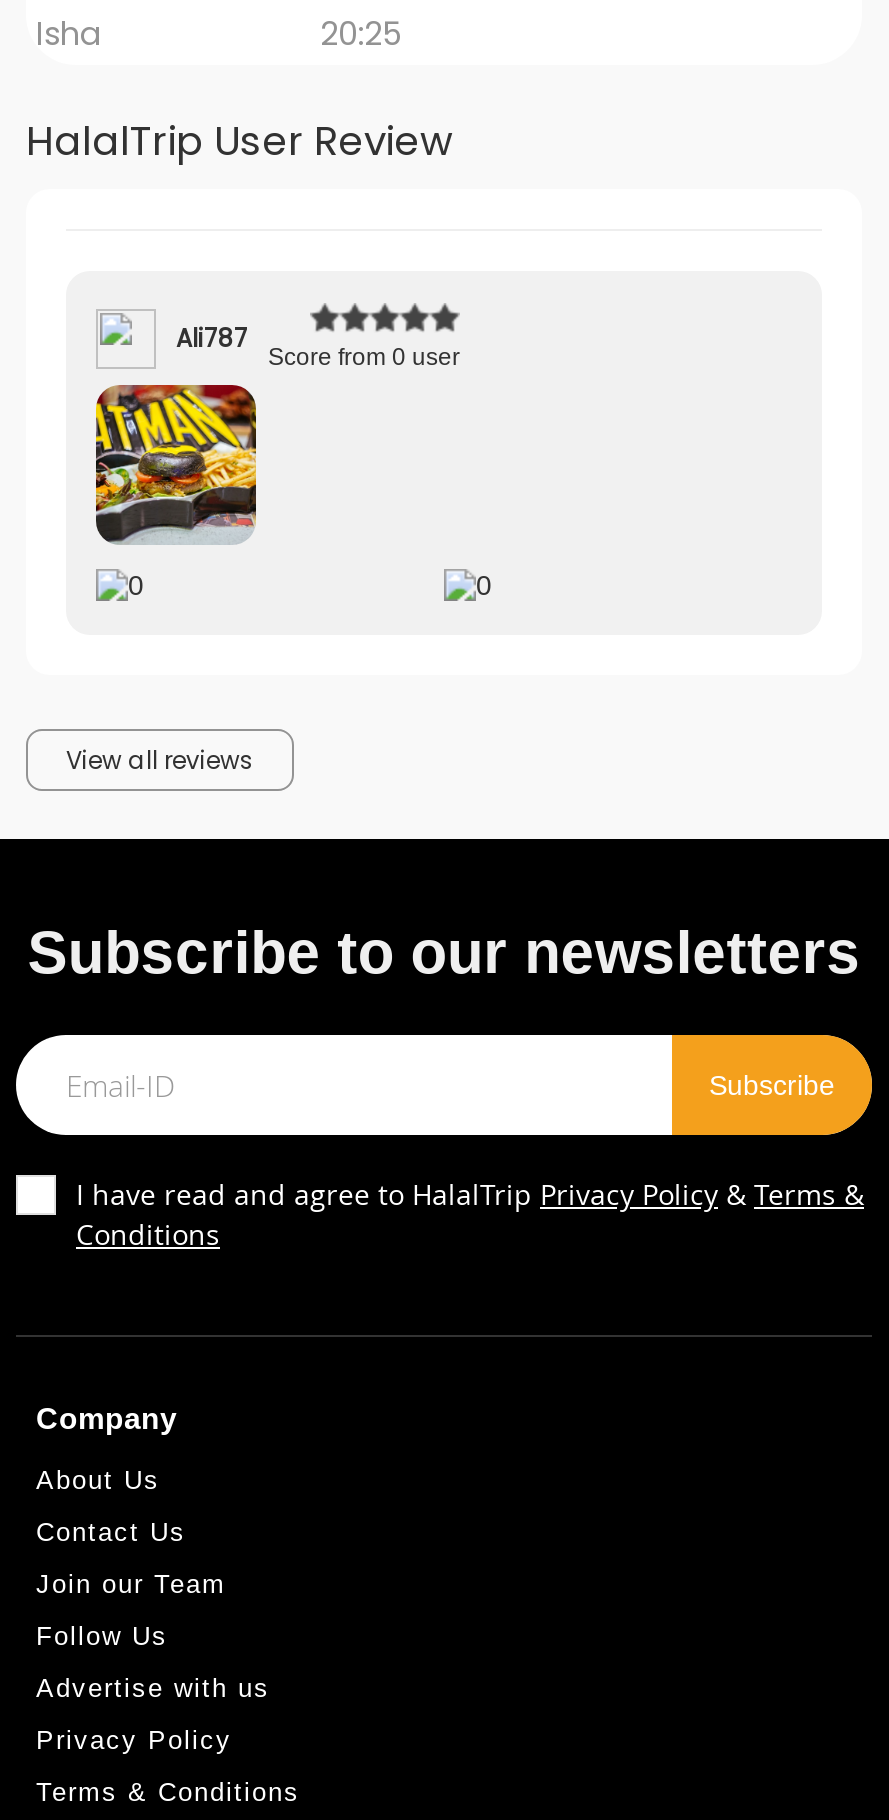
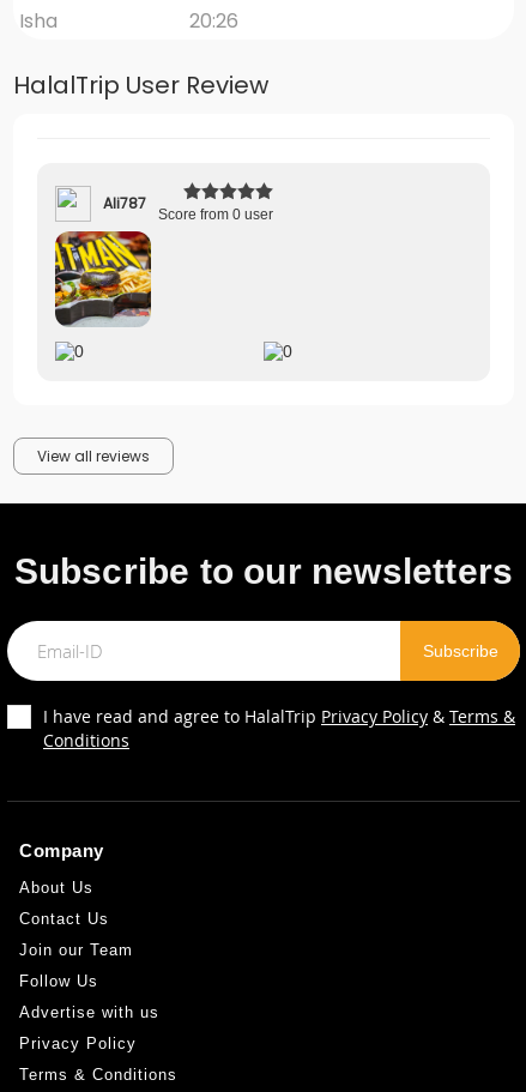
[320,11,402,57] 20:25 -> [189,7,238,35] 20:26

